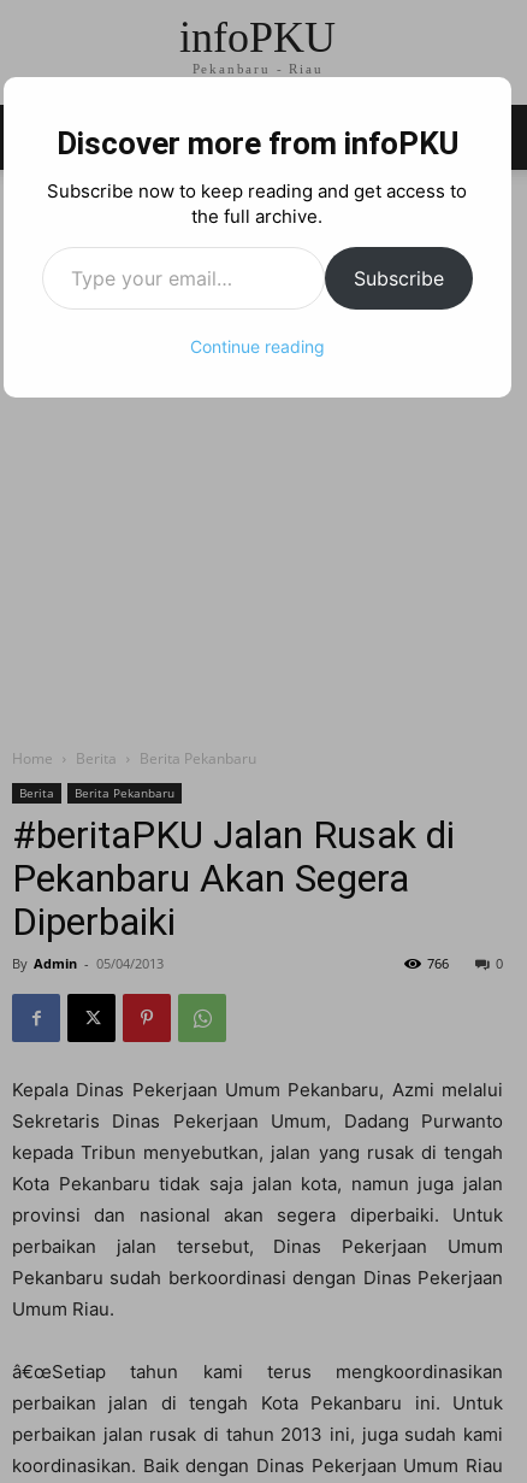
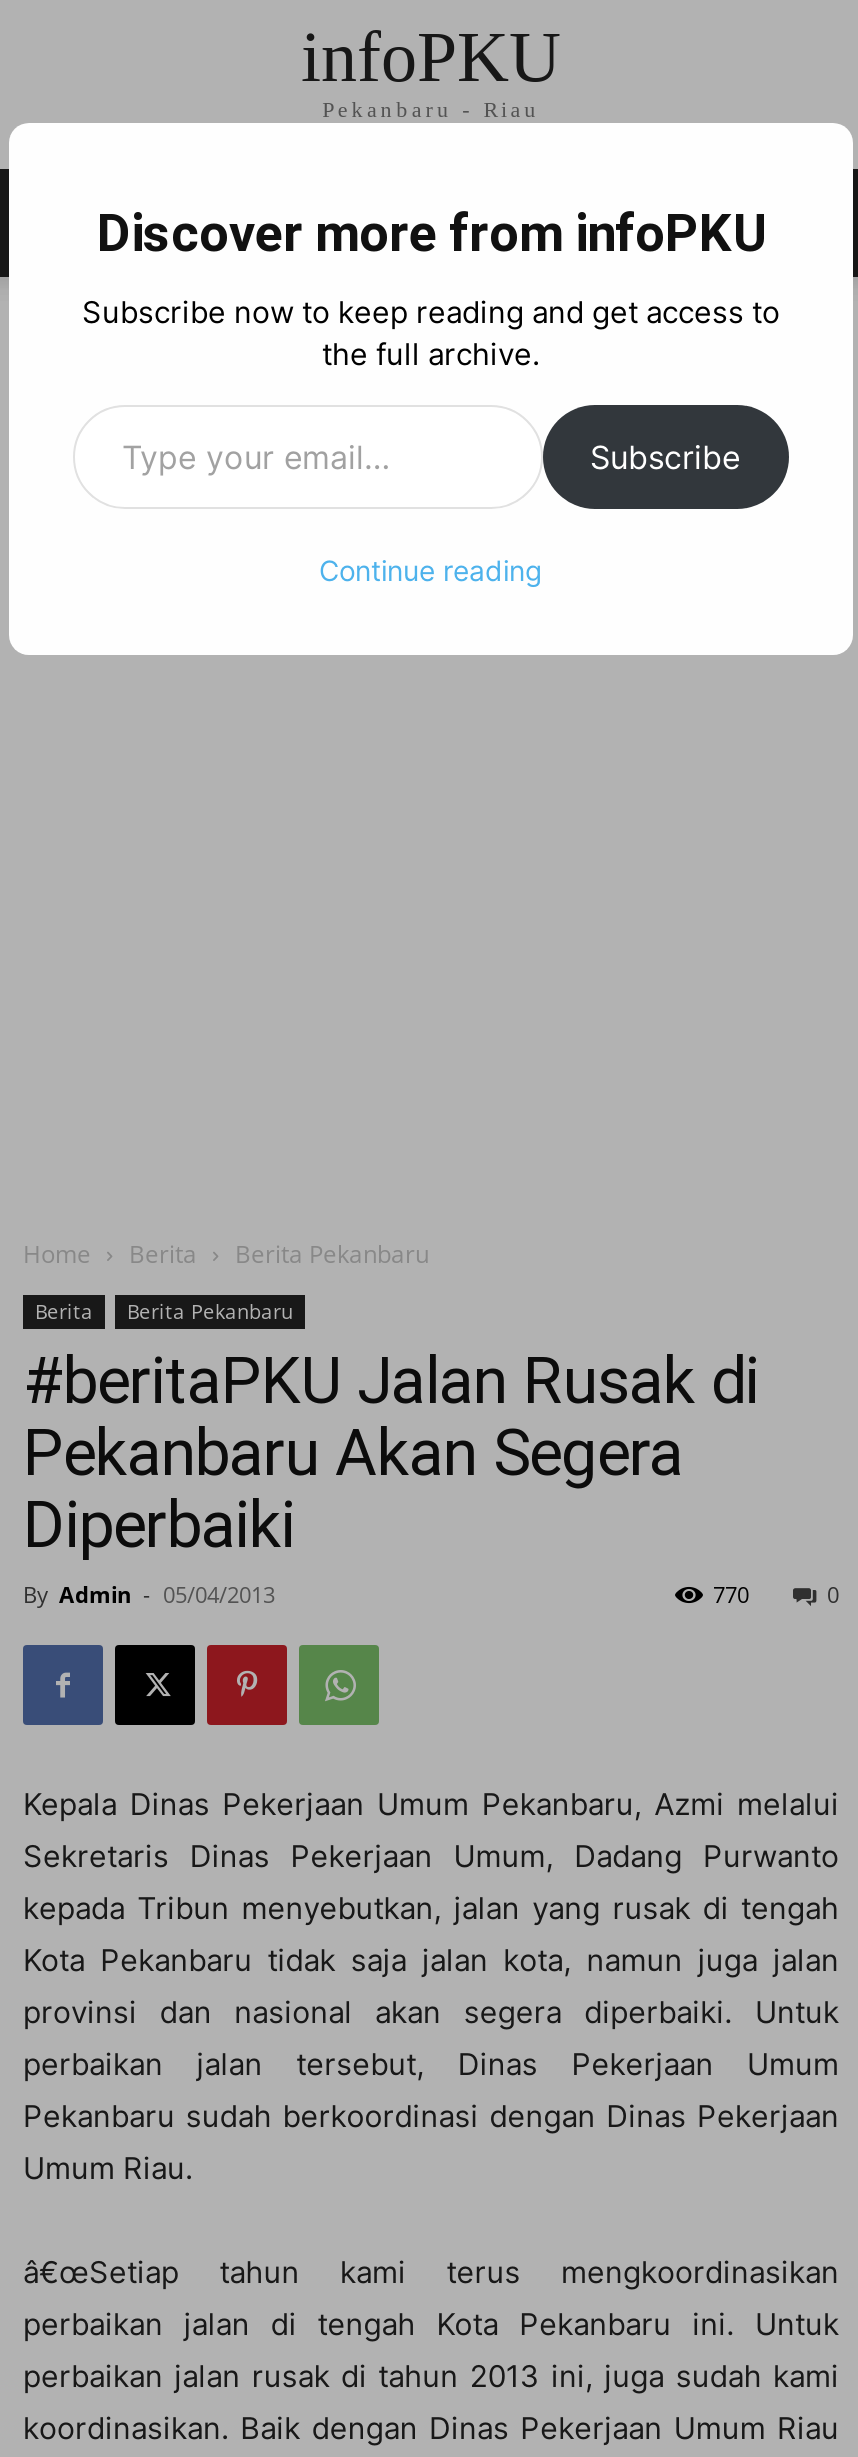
[427,954,449,972] 766 -> [713,1579,749,1609] 770

